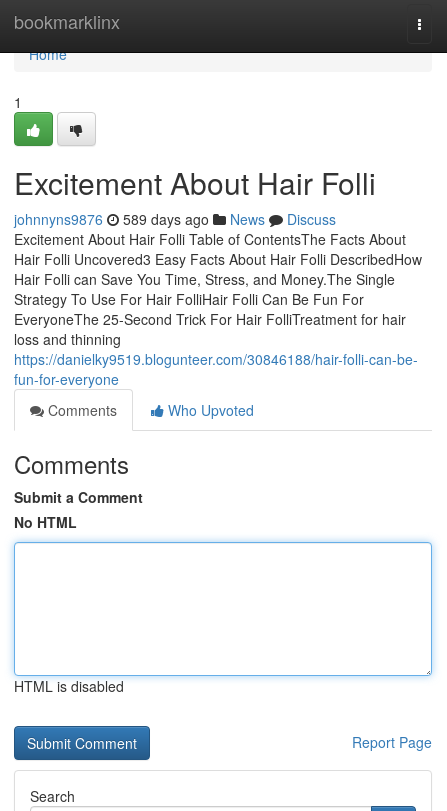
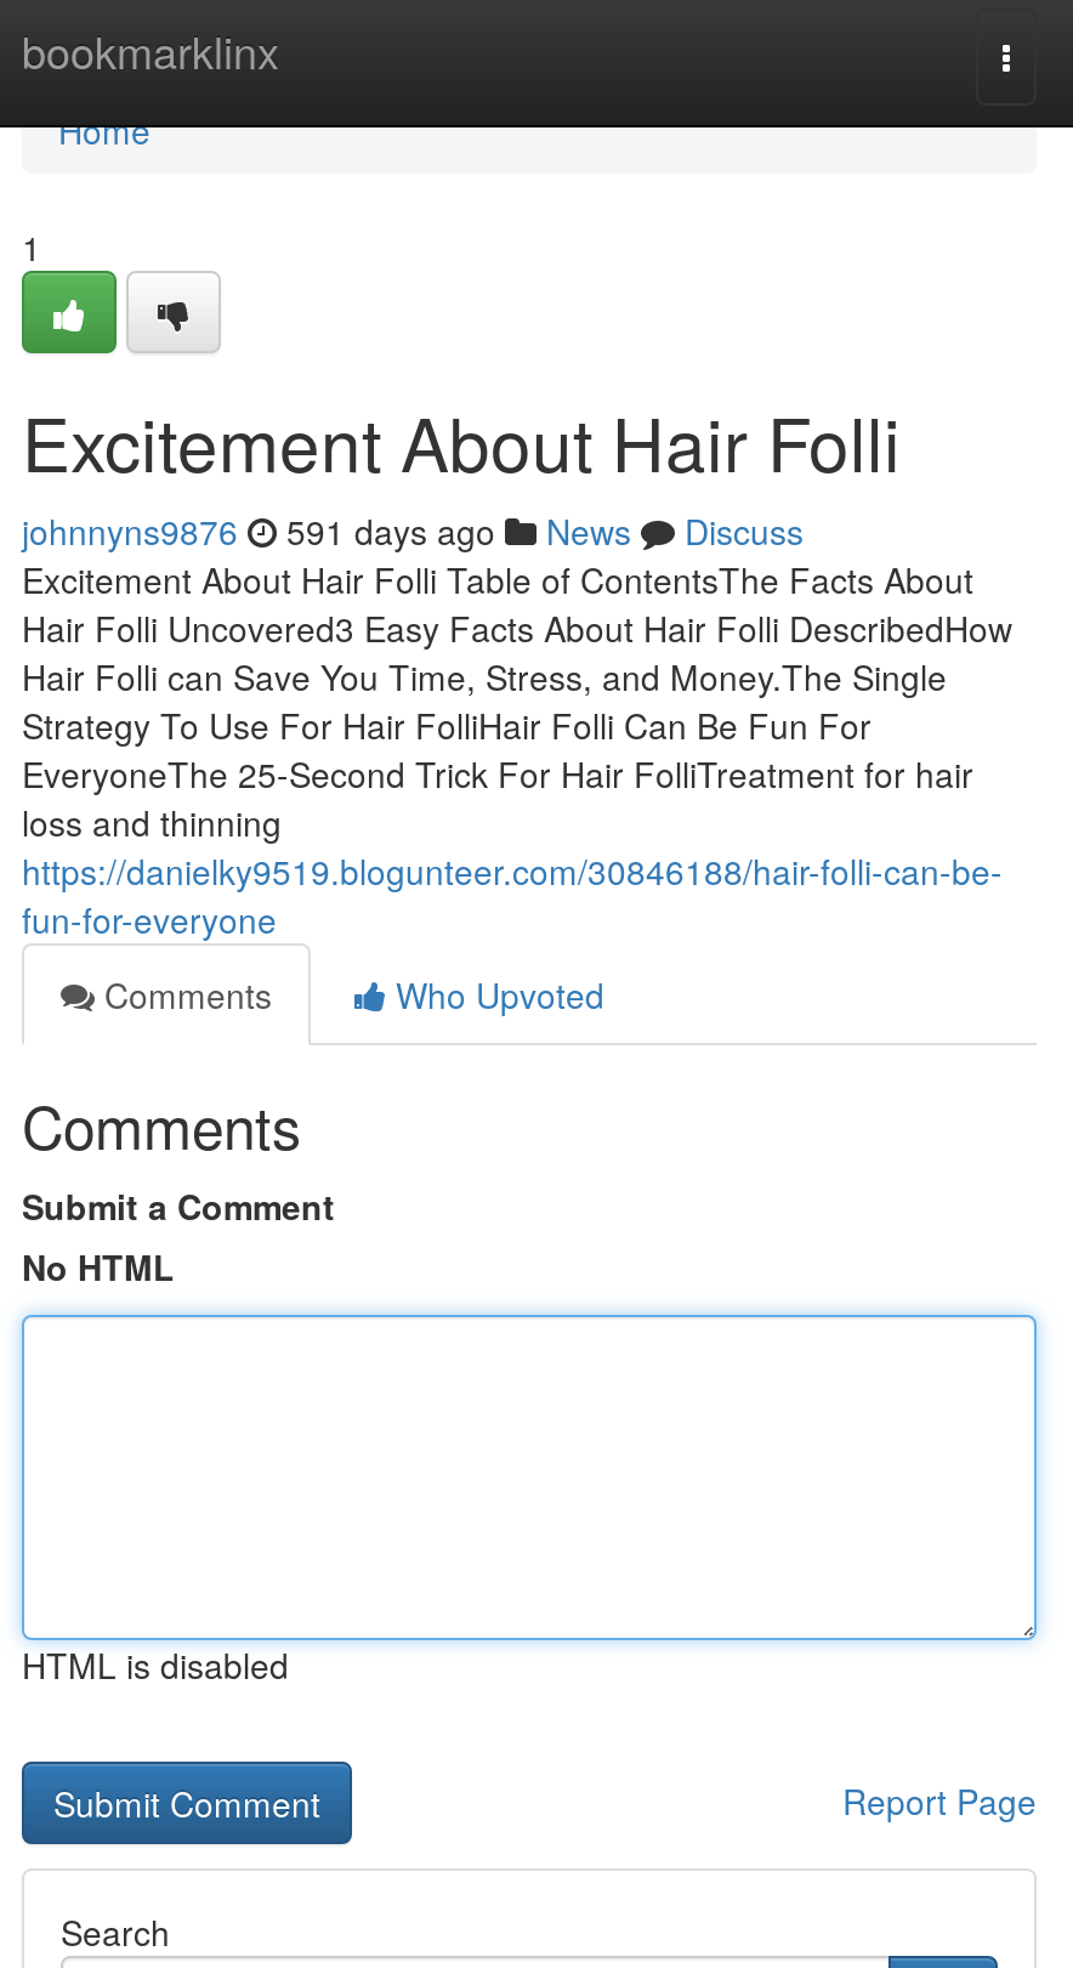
[14,209,336,229] johnnyns9876 589 days ago News Discuss -> [22,506,804,555] johnnyns9876 591 days ago News Discuss

